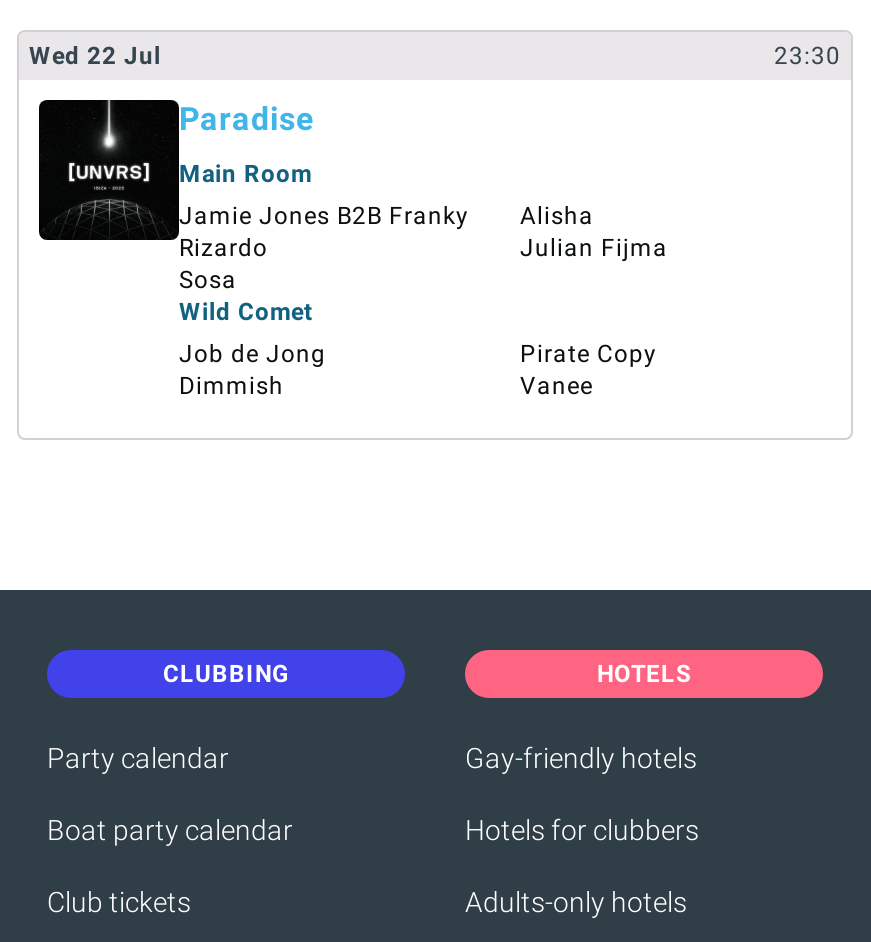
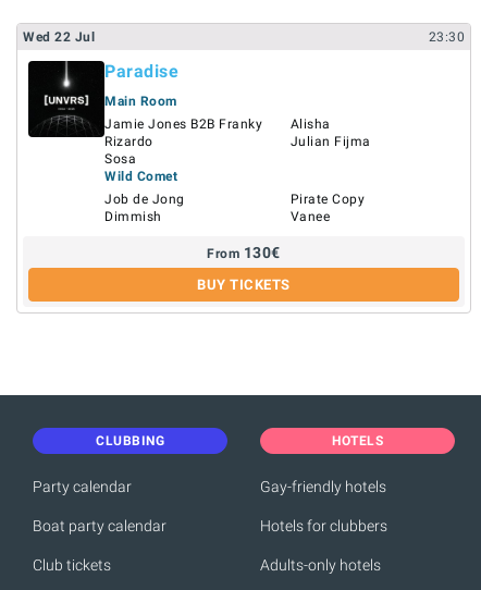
none -> [197,244,290,293] From 130€ | BUY TICKETS

